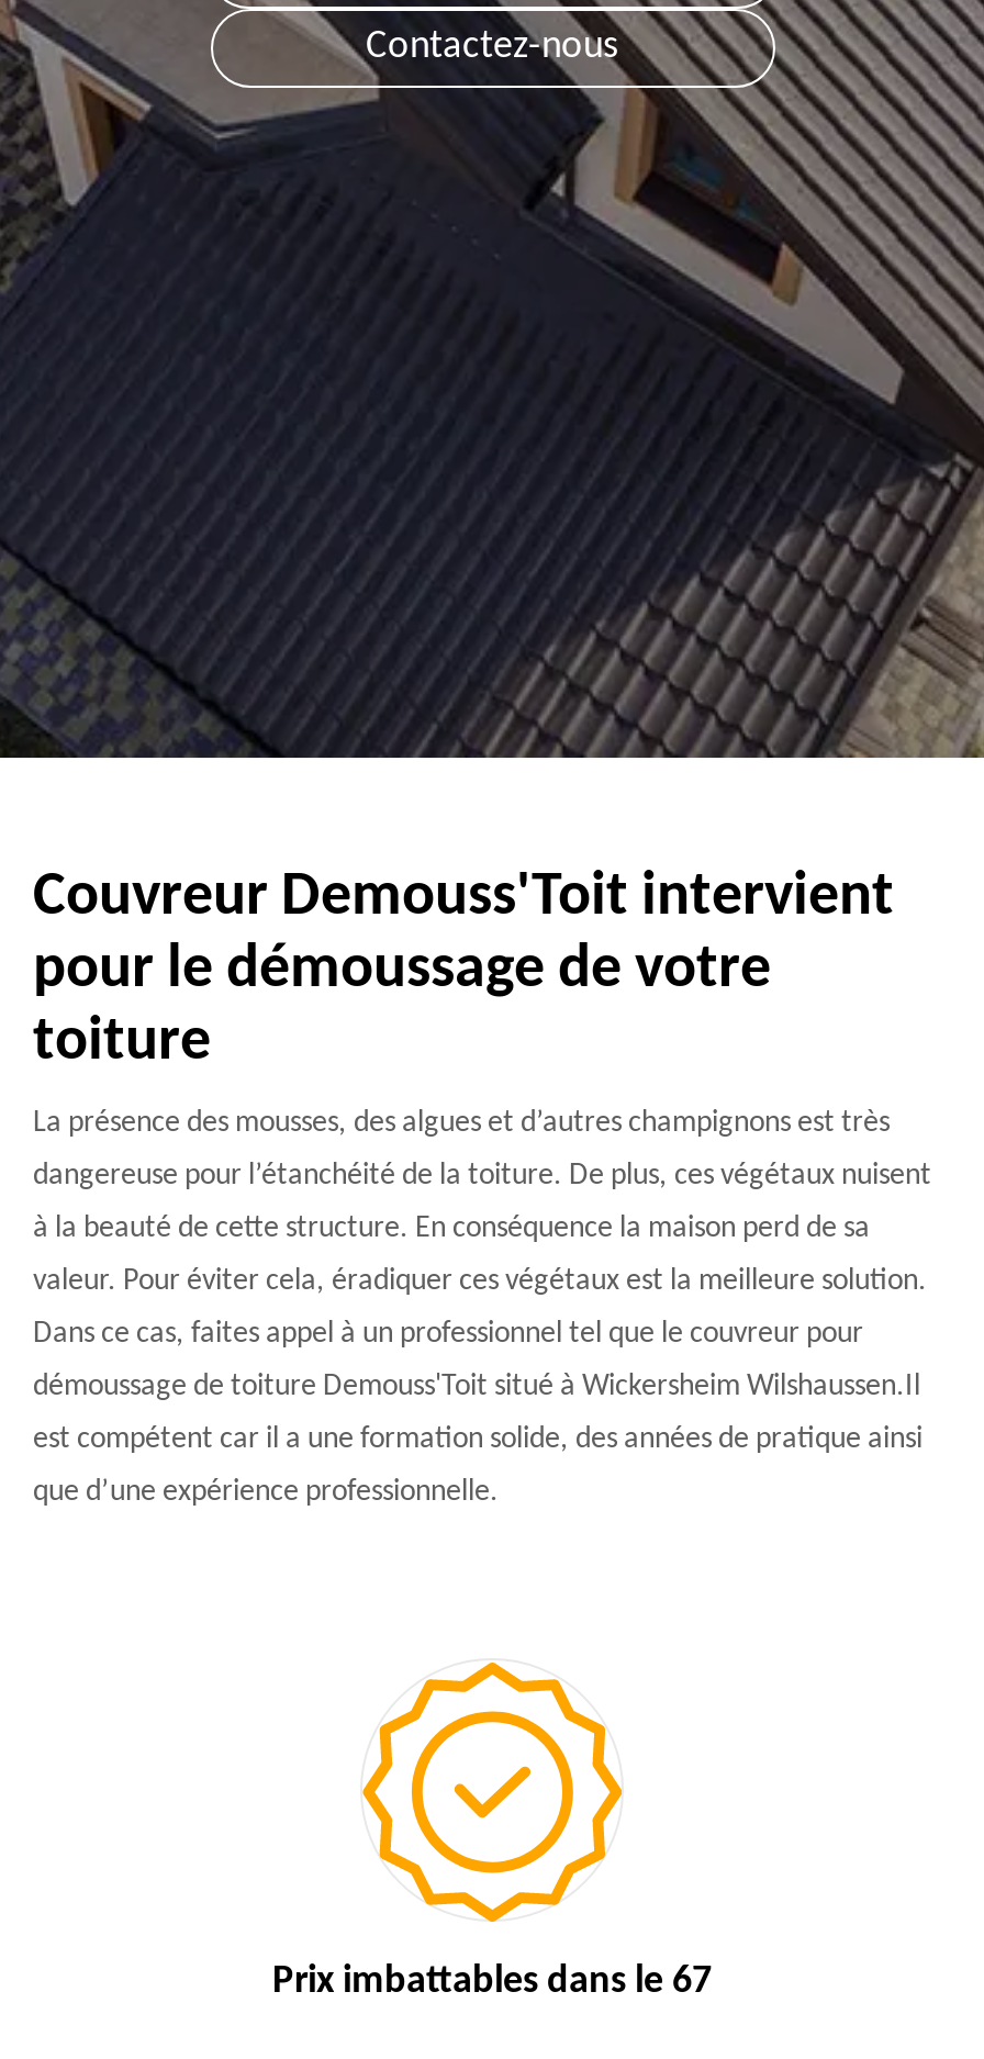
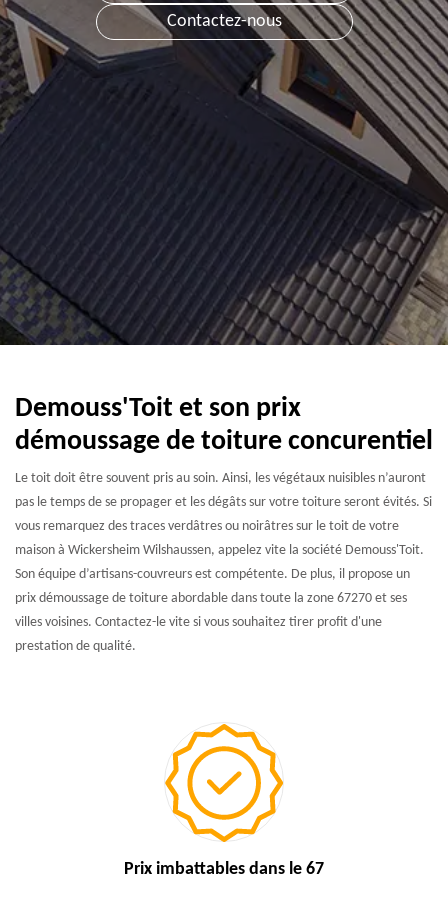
[33,868,894,1074] Couvreur Demouss'Toit intervient | pour le démoussage de votre | toiture -> [15,395,433,456] Demouss'Toit et son prix | démoussage de toiture concurentiel
[33,1107,890,1140] La présence des mousses, des algues et d’autres champignons est très -> [15,471,426,486] Le toit doit être souvent pris au soin. Ainsi, les végétaux nuisibles n’auront
[33,1160,931,1193] dangereuse pour l’étanchéité de la toiture. De plus, ces végétaux nuisent -> [15,495,432,510] pas le temps de se propager et les dégâts sur votre toiture seront évités. Si
[33,1212,870,1245] à la beauté de cette structure. En conséquence la maison perd de sa -> [15,519,399,534] vous remarquez des traces verdâtres ou noirâtres sur le toit de votre
[33,1265,927,1298] valeur. Pour éviter cela, éradiquer ces végétaux est la meilleure solution. -> [15,543,424,558] maison à Wickersheim Wilshaussen, appelez vite la société Demouss'Toit.
[33,1318,863,1351] Dans ce cas, faites appel à un professionnel tel que le couvreur pour -> [15,567,410,582] Son équipe d’artisans-couvreurs est compétente. De plus, il propose un
[33,1370,920,1403] démoussage de toiture Demouss'Toit situé à Wickersheim Wilshaussen.Il -> [15,591,407,606] prix démoussage de toiture abordable dans toute la zone 67270 et ses
[33,1423,923,1456] est compétent car il a une formation solide, des années de pratique ainsi -> [15,615,382,630] villes voisines. Contactez-le vite si vous souhaitez tirer profit d'une
[33,1476,499,1509] que d’une expérience professionnelle. -> [15,639,136,654] prestation de qualité.

